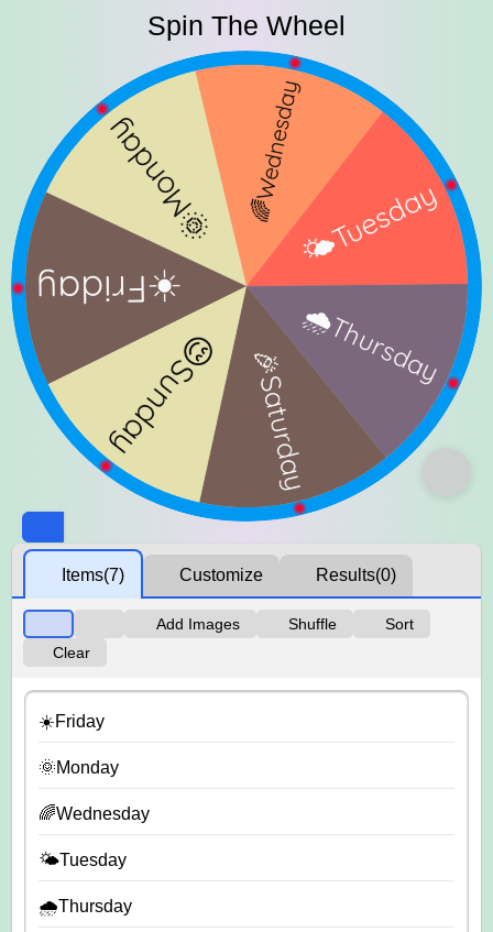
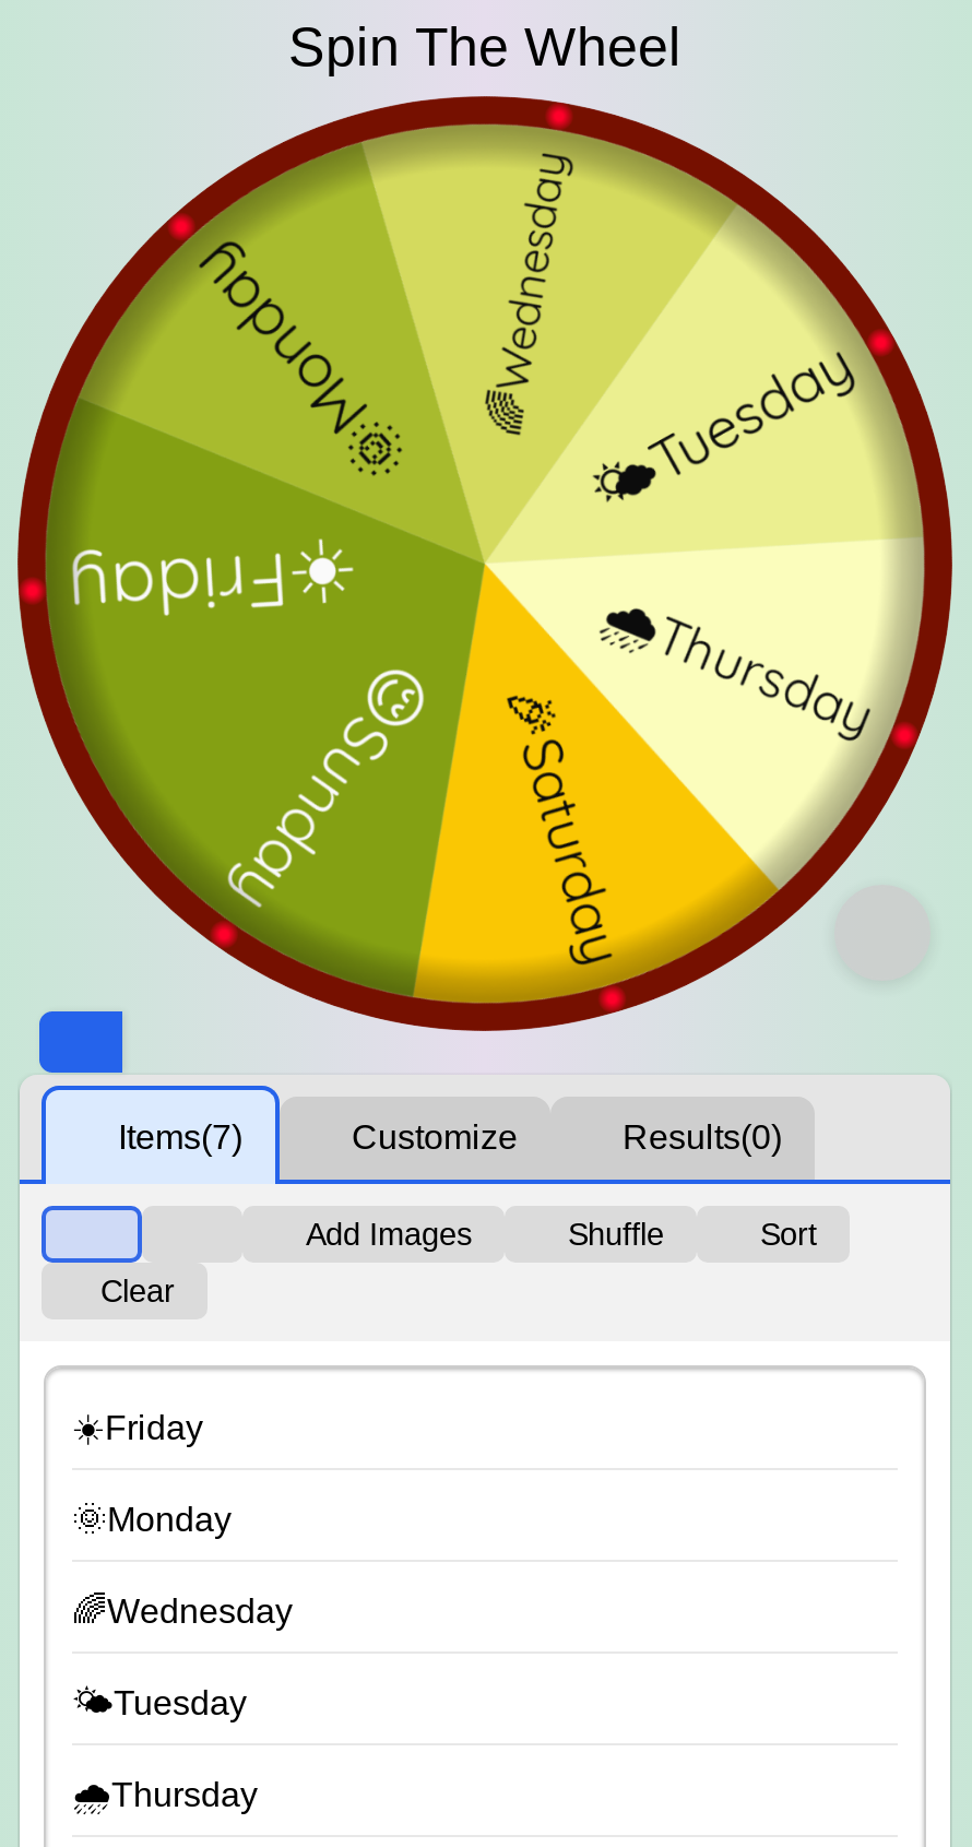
[10,50,483,523] [image] -> [15,94,955,1033] [image]

